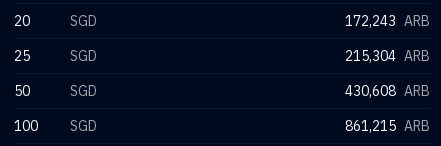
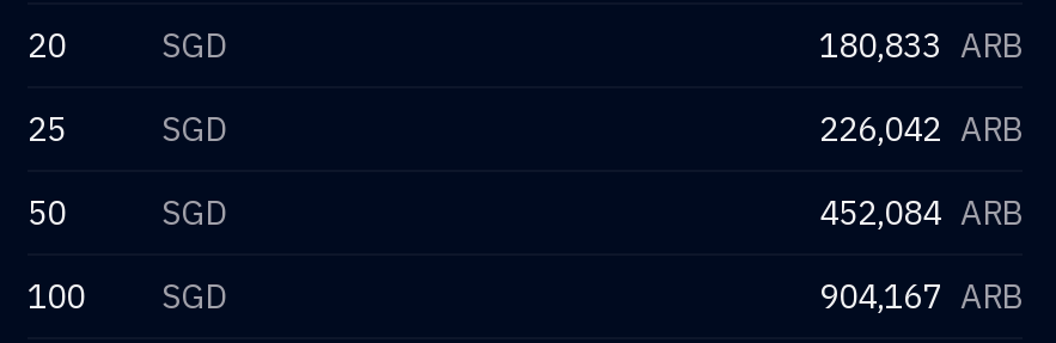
[345,12,430,30] 172,243 ARB -> [819,24,1023,67] 180,833 ARB
[345,47,430,65] 215,304 ARB -> [819,108,1023,151] 226,042 ARB
[345,82,430,100] 430,608 ARB -> [819,191,1023,234] 452,084 ARB
[345,117,430,135] 861,215 ARB -> [819,275,1023,318] 904,167 ARB

